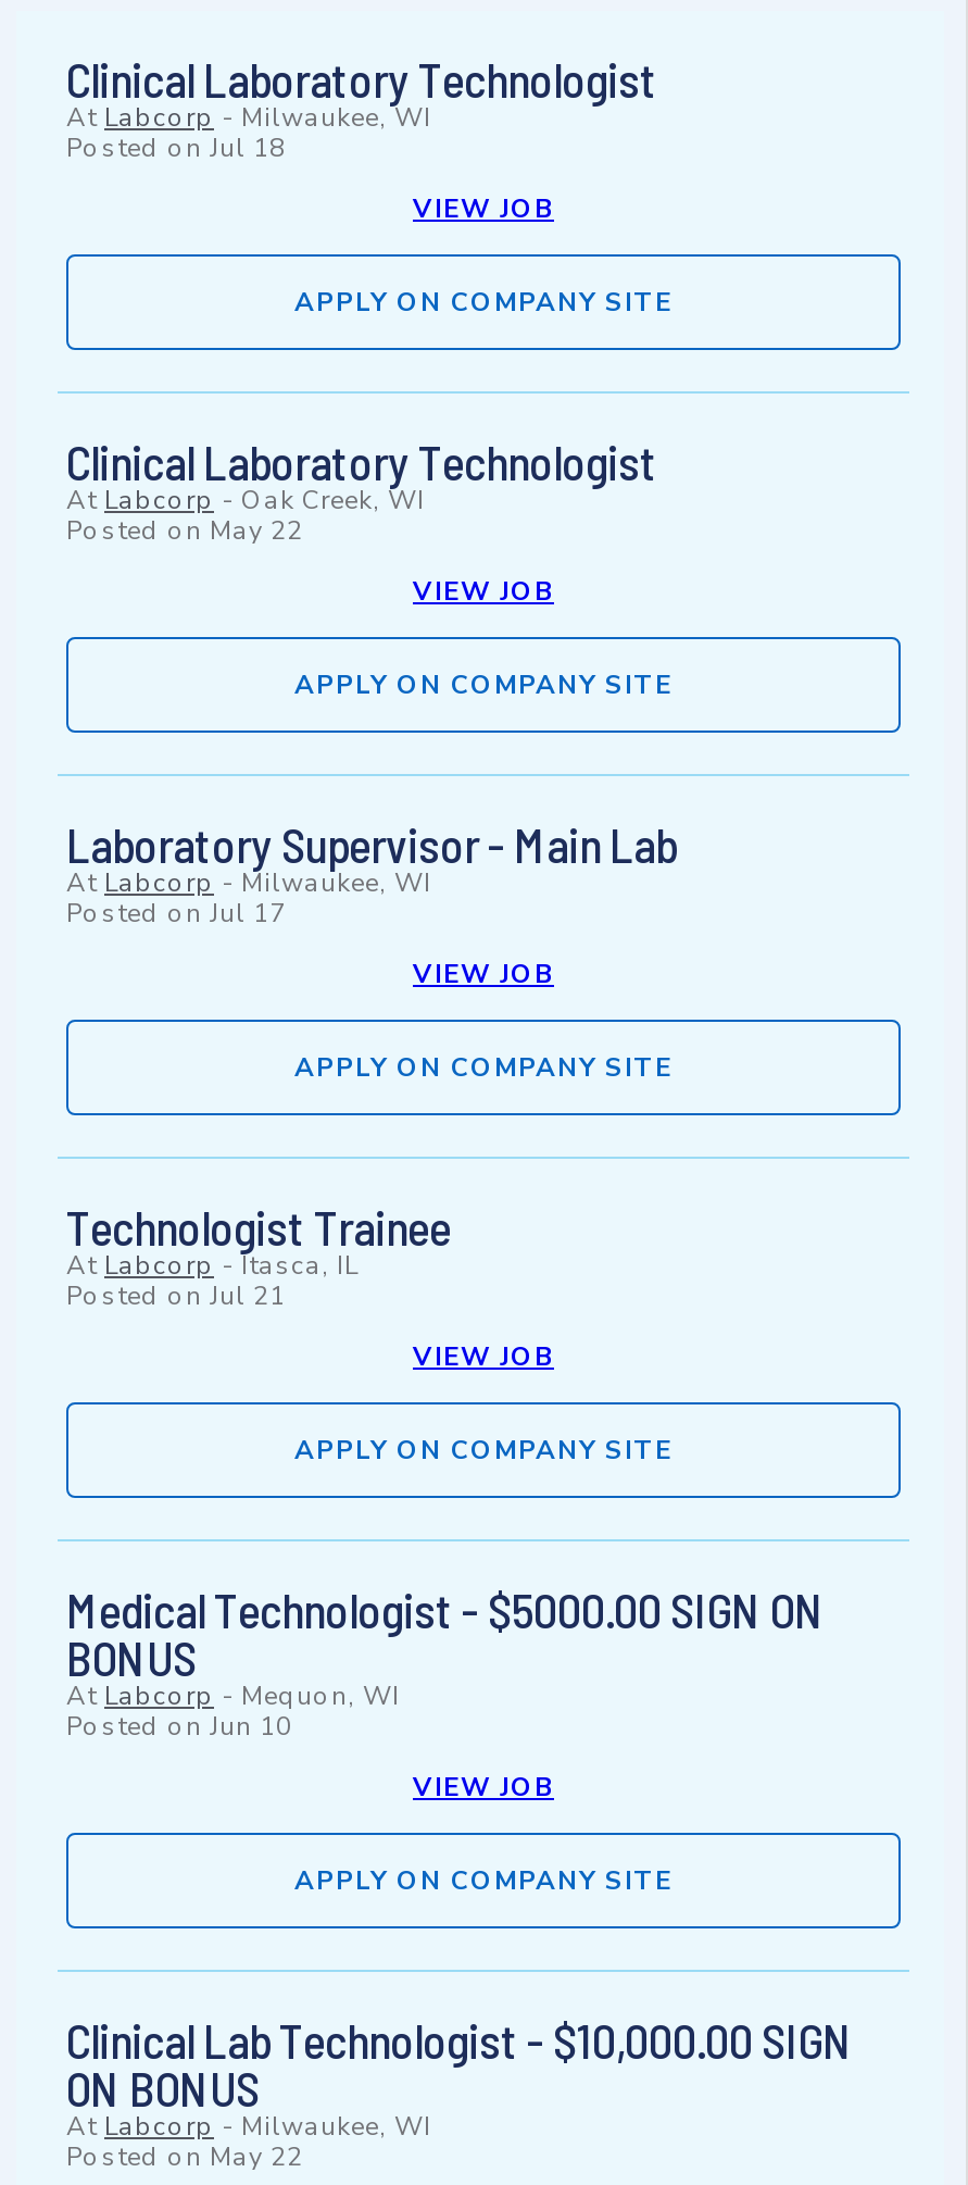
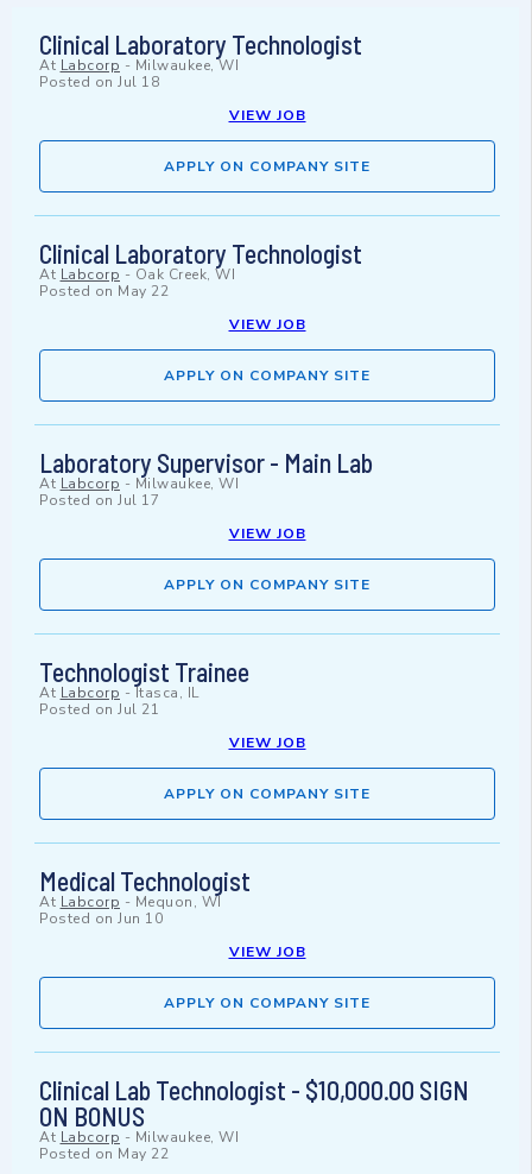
[66,1581,825,1686] Medical Technologist - $5000.00 SIGN ON | BONUS -> [39,866,251,896] Medical Technologist

